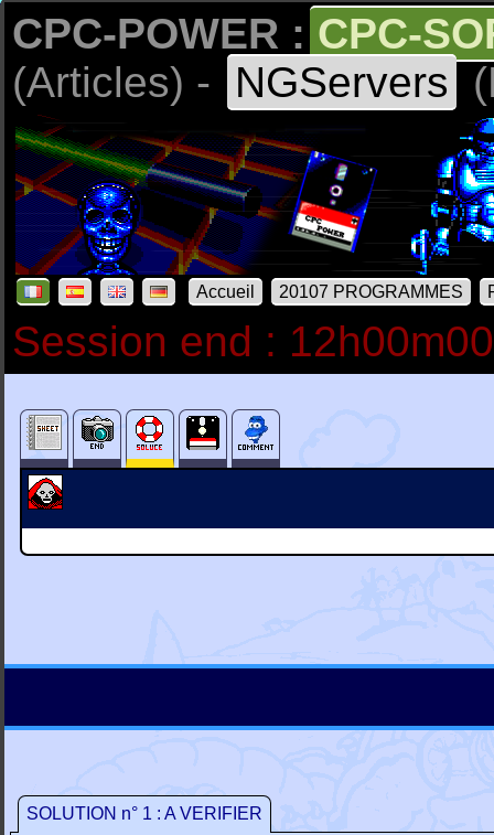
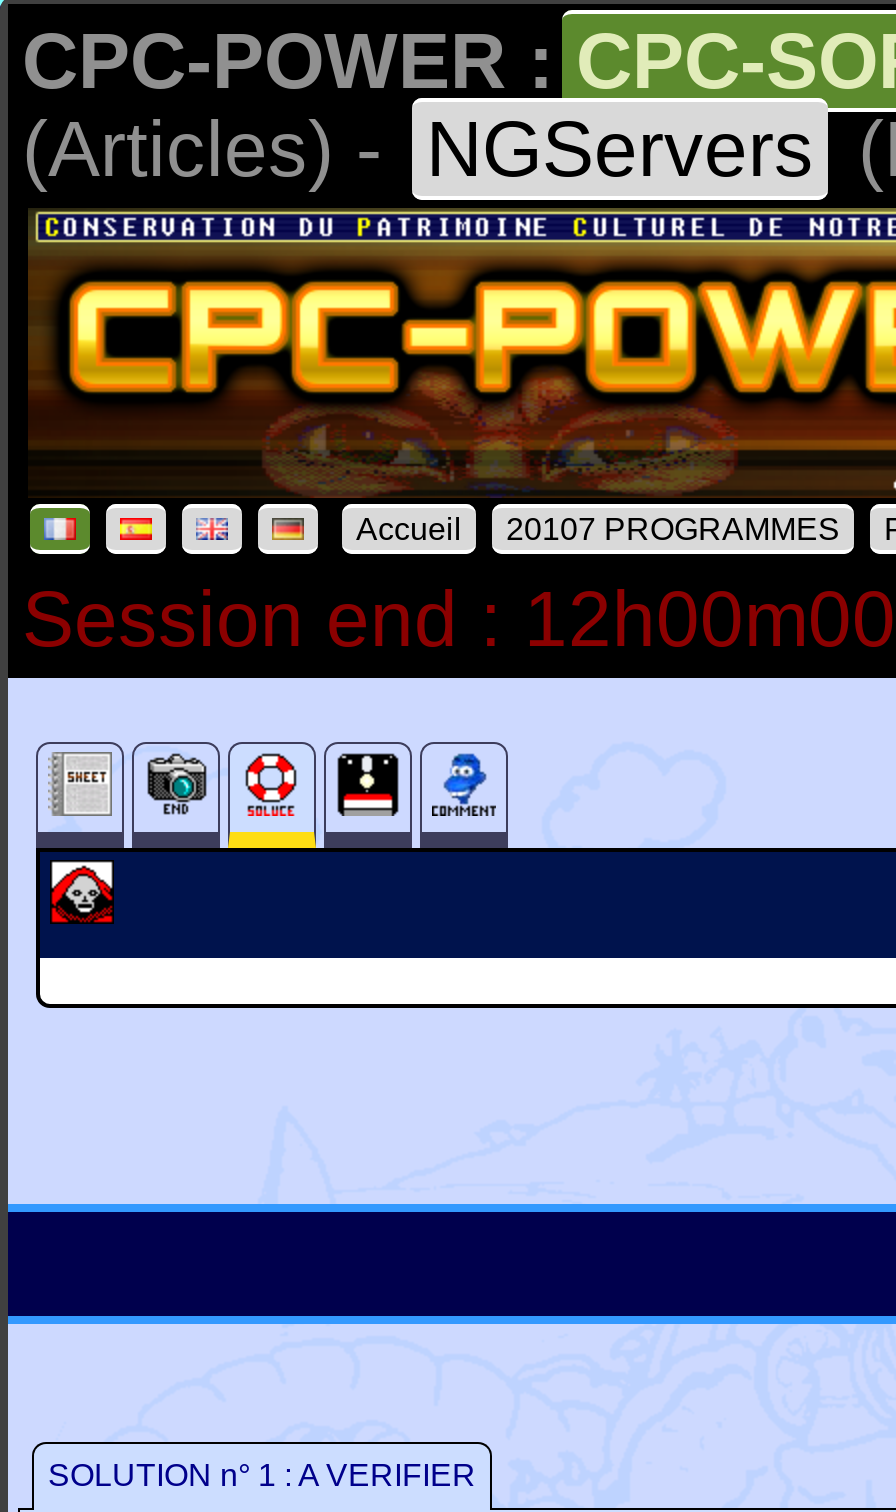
[15,115,491,276] [image] -> [28,206,890,498] [image]

